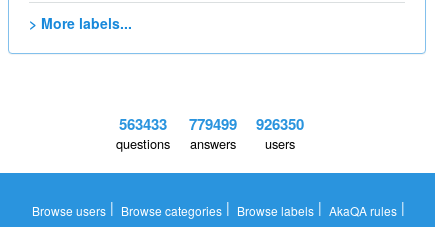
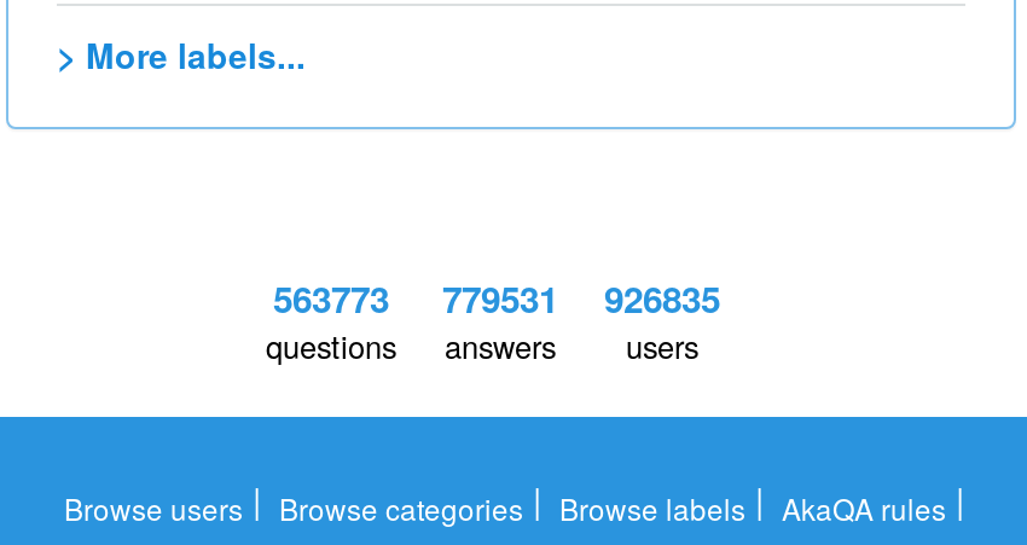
[118,113,166,135] 563433 -> [273,272,389,325] 563773
[188,113,236,135] 779499 -> [442,272,558,325] 779531
[255,113,303,135] 926350 -> [604,272,720,325] 926835

